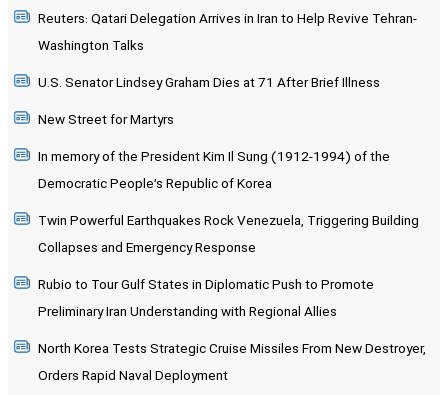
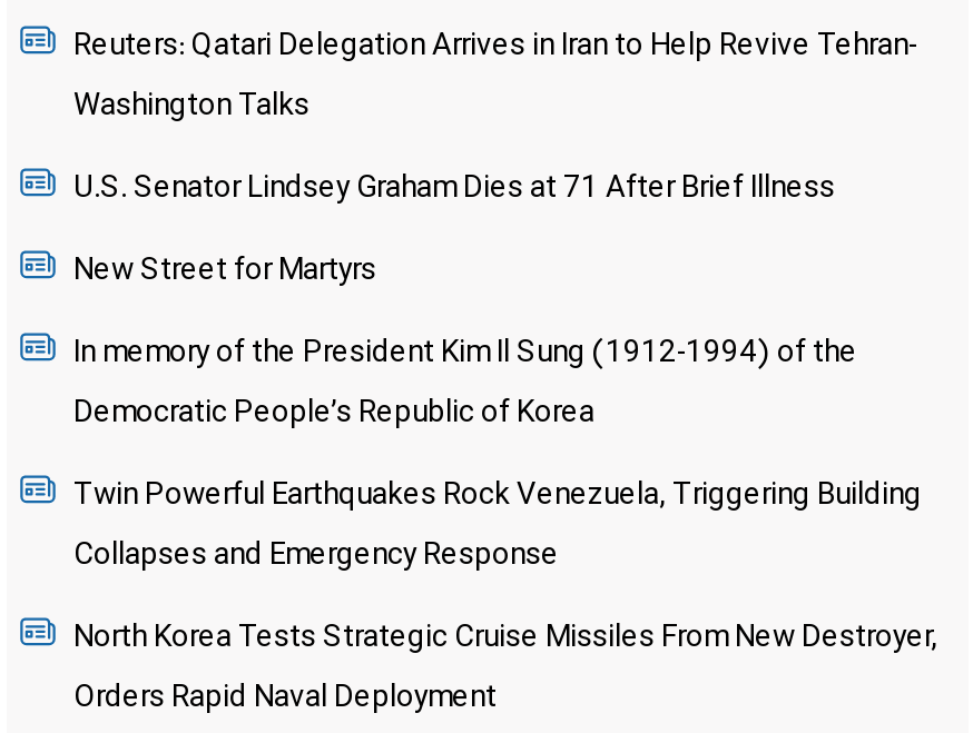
[38,277,374,321] Rubio to Tour Gulf States in Diplomatic Push to Promote | Preliminary Iran Understanding with Regional Allies -> none

